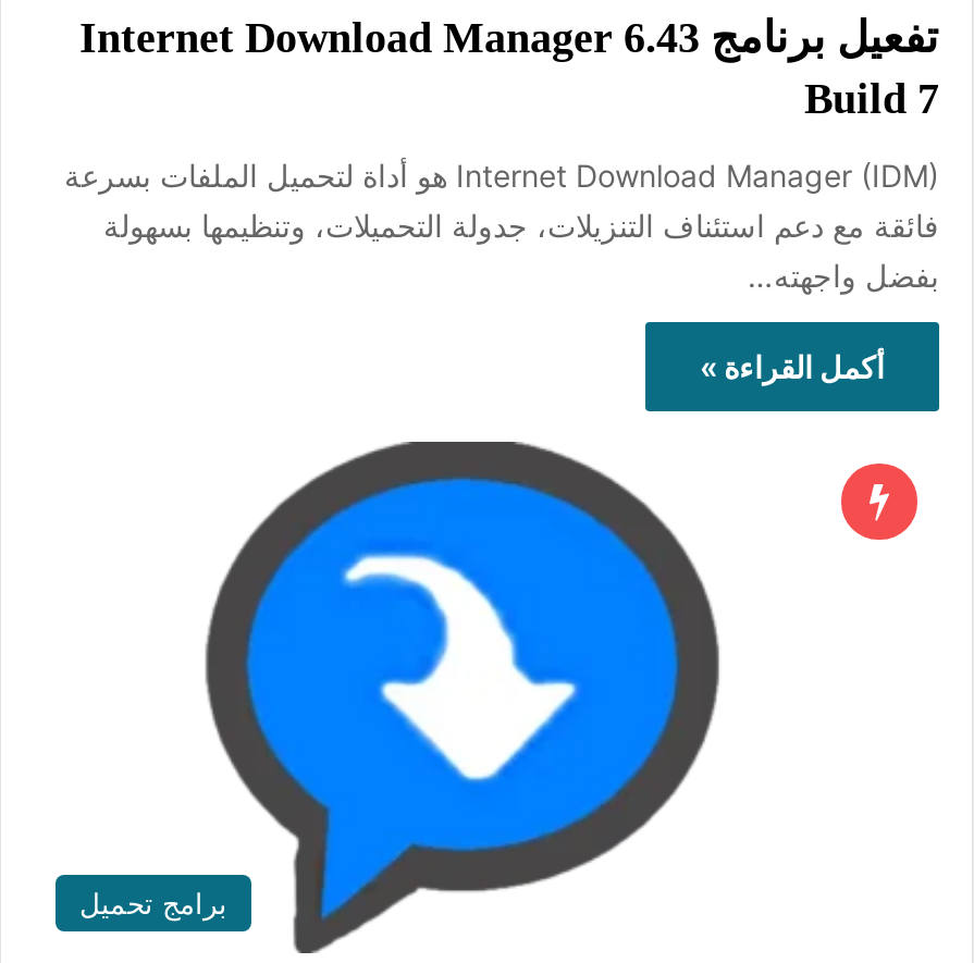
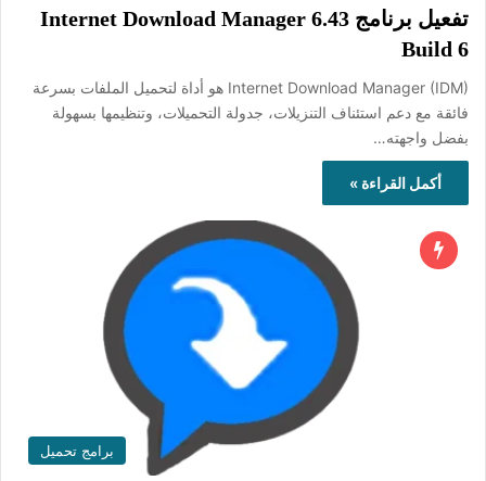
[804,74,939,122] Build 7 -> [401,37,469,61] Build 6

